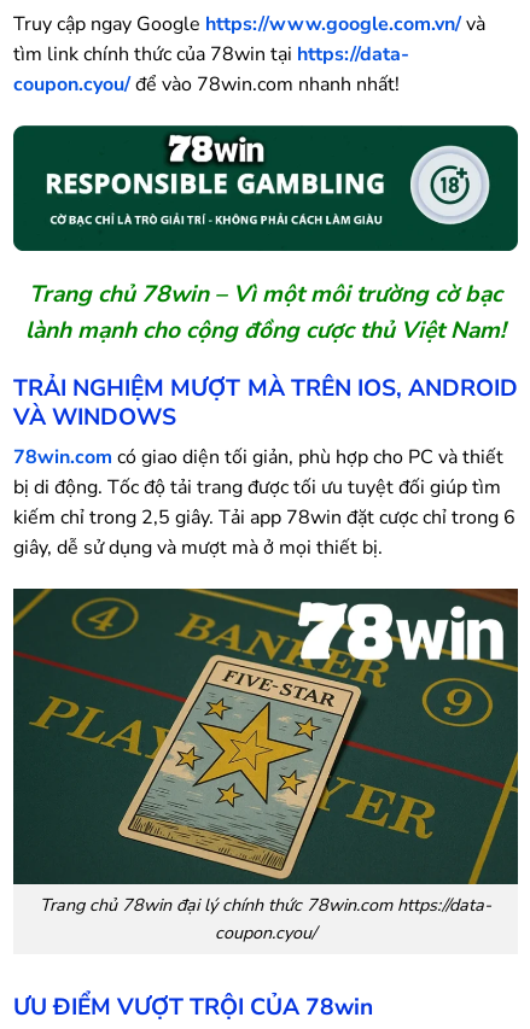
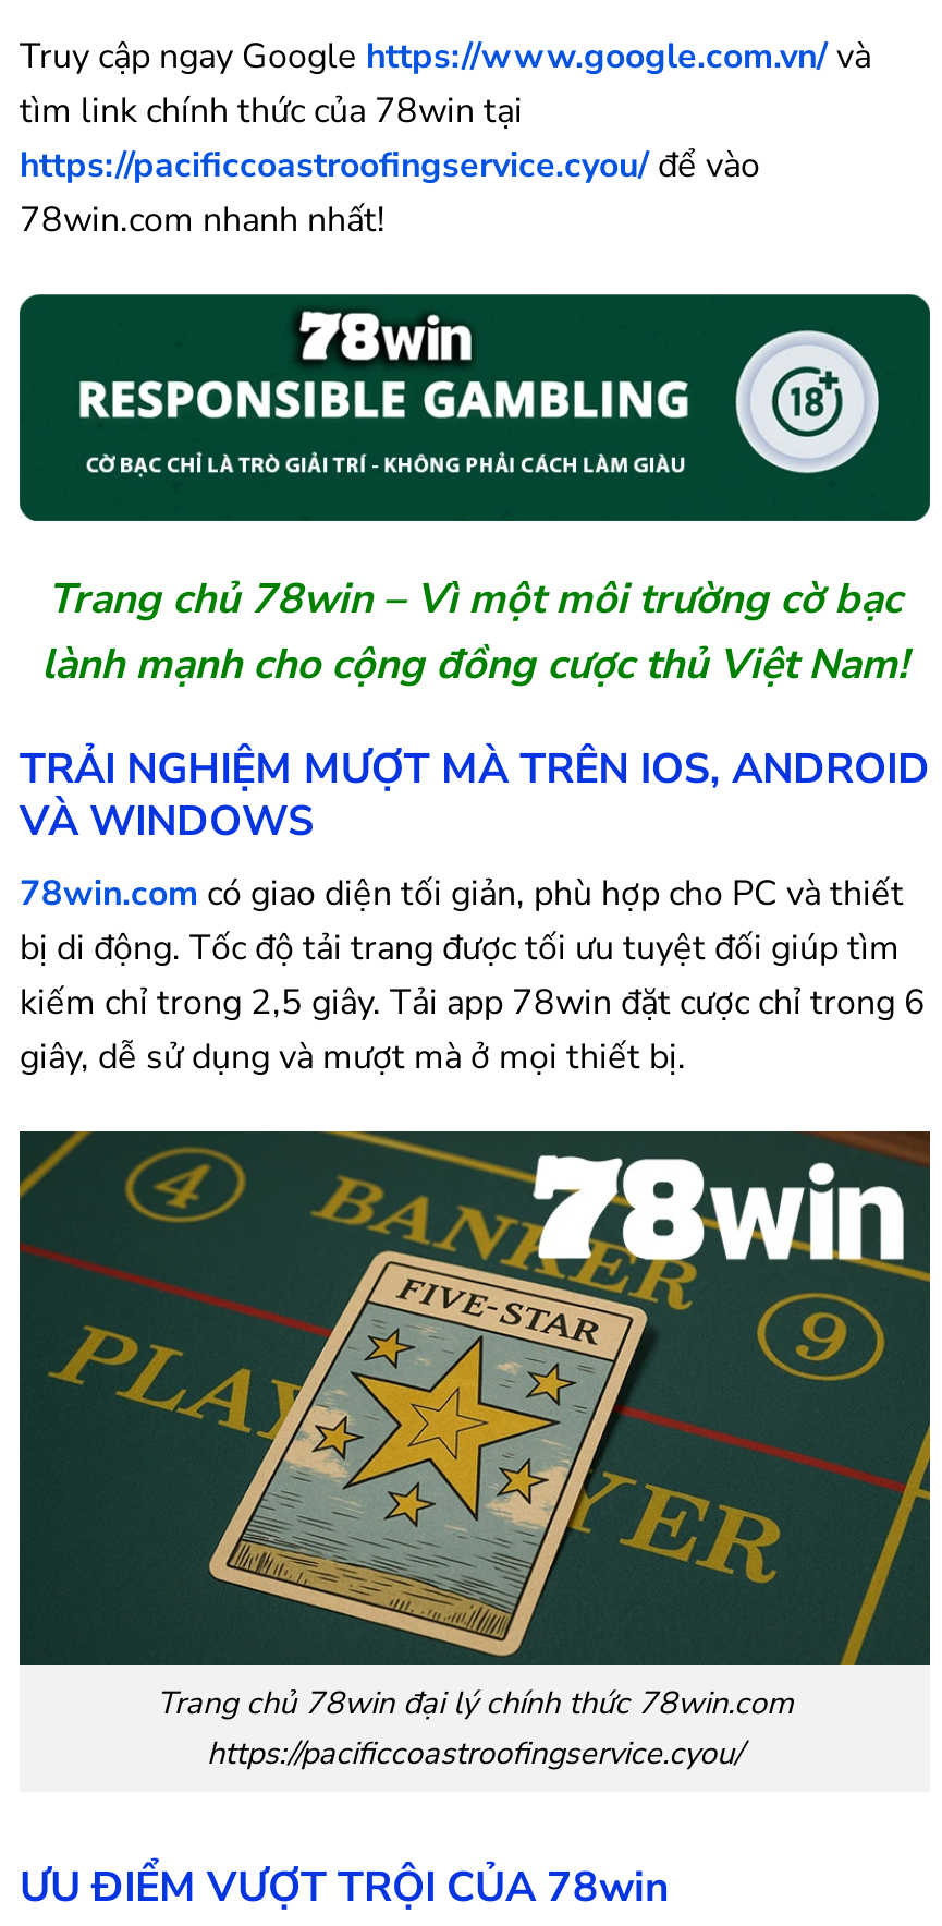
[13,41,409,98] tìm link chính thức của 78win tại https://data- | coupon.cyou/ để vào 78win.com nhanh nhất! -> [20,87,760,244] tìm link chính thức của 78win tại | https://pacificcoastroofingservice.cyou/ để vào | 78win.com nhanh nhất!
[40,893,491,944] Trang chủ 78win đại lý chính thức 78win.com https://data- | coupon.cyou/ -> [157,1681,793,1774] Trang chủ 78win đại lý chính thức 78win.com | https://pacificcoastroofingservice.cyou/

